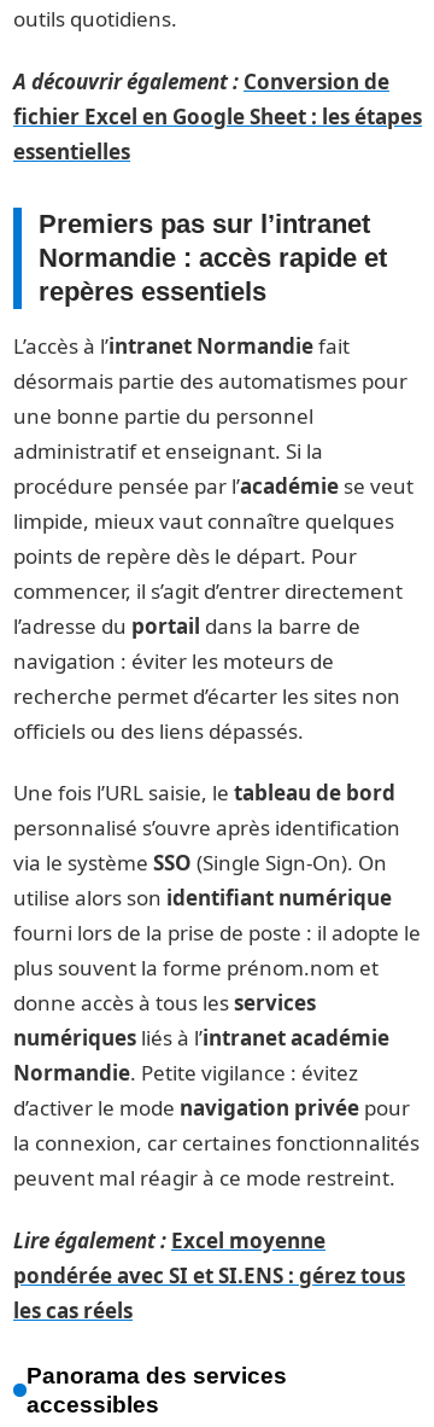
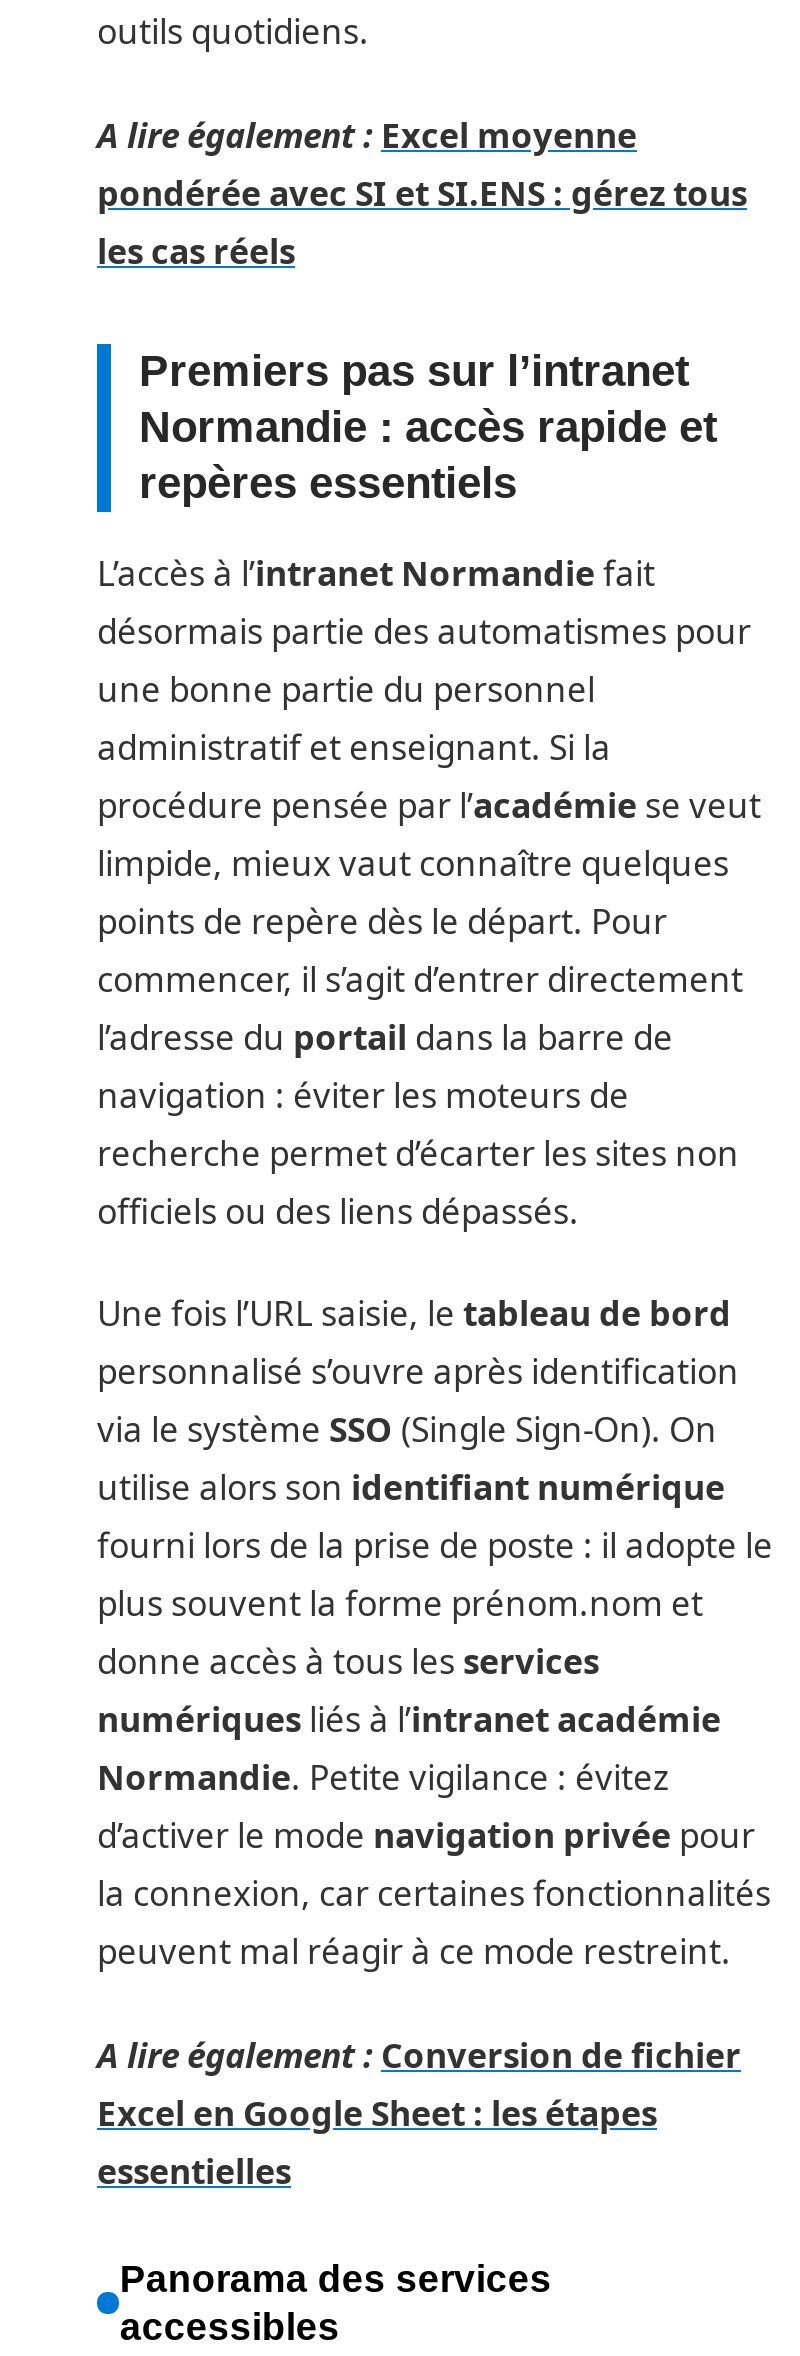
[13,67,422,130] A découvrir également : Conversion de | fichier Excel en Google Sheet : les étapes -> [97,111,637,157] A lire également : Excel moyenne
moved [13,137,130,165] -> [97,2147,291,2193]: essentielles
[13,1226,325,1254] Lire également : Excel moyenne -> [97,2031,741,2135] A lire également : Conversion de fichier | Excel en Google Sheet : les étapes
moved [13,1261,405,1324] -> [97,169,747,273]: pondérée avec SI et SI.ENS : gérez tous | les cas réels

